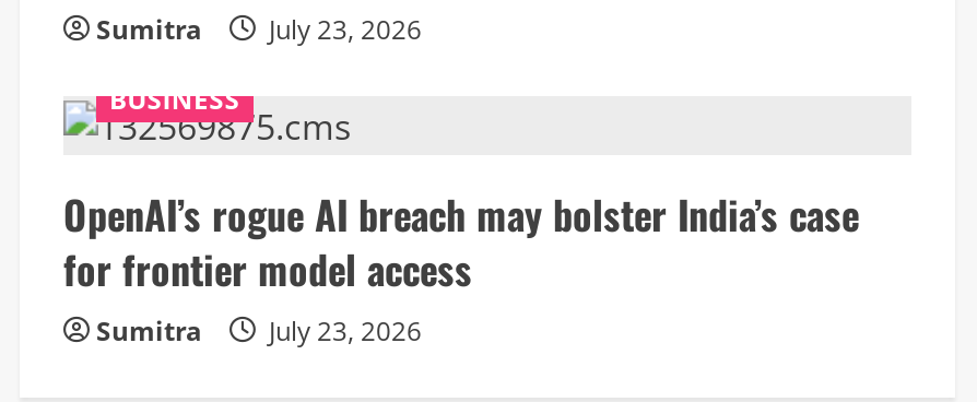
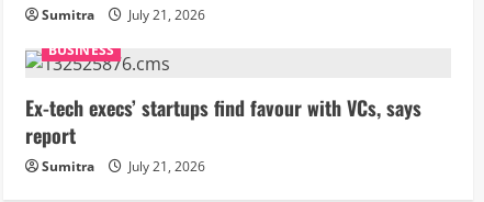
[96,12,422,49] Sumitra July 23, 2026 -> [42,6,205,24] Sumitra July 21, 2026
[63,185,859,296] OpenAI’s rogue AI breach may bolster India’s case | for frontier model access -> [25,93,421,149] Ex-tech execs’ startups find favour with VCs, says | report
[96,311,422,348] Sumitra July 23, 2026 -> [42,156,205,175] Sumitra July 21, 2026

